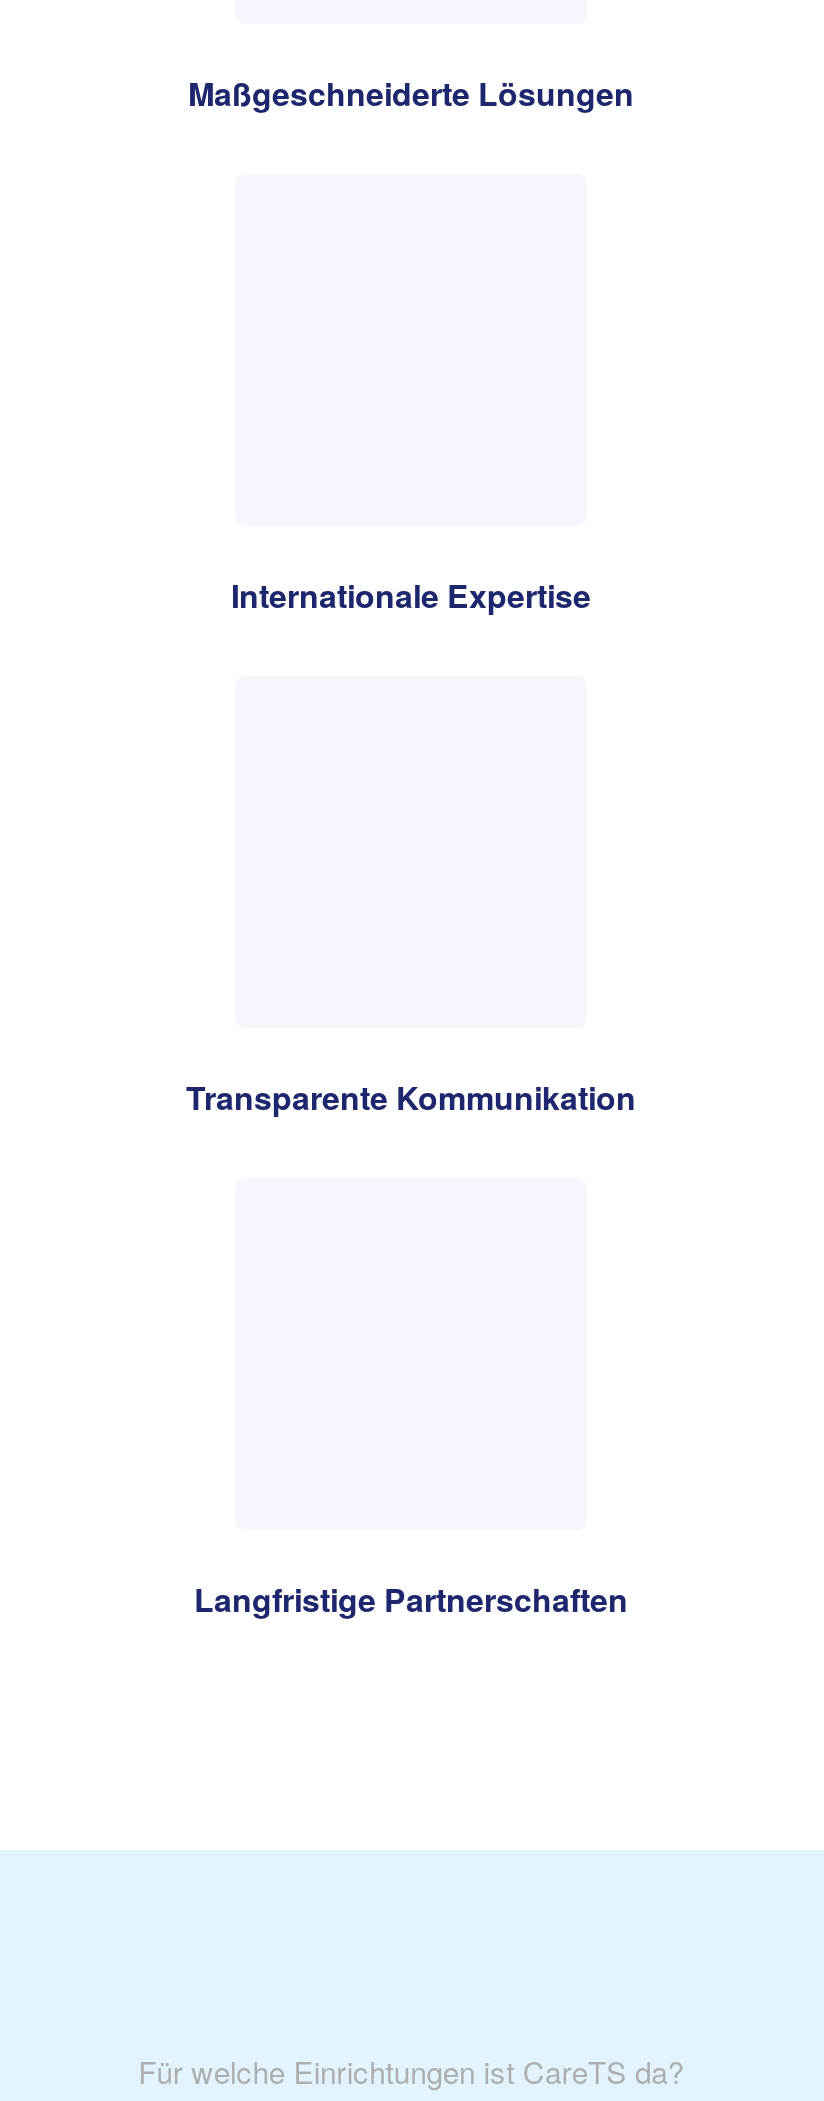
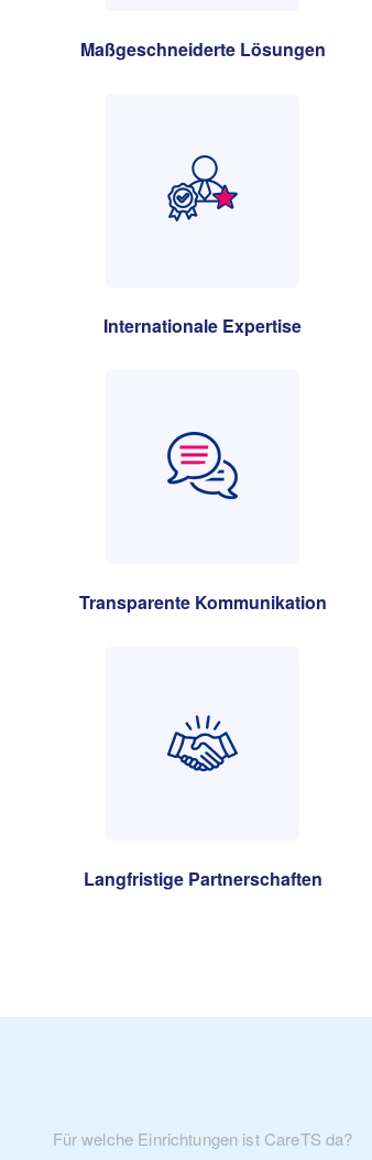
none -> [166,154,239,223] [image]
none -> [166,431,239,500] [image]
none -> [166,714,239,773] [image]

